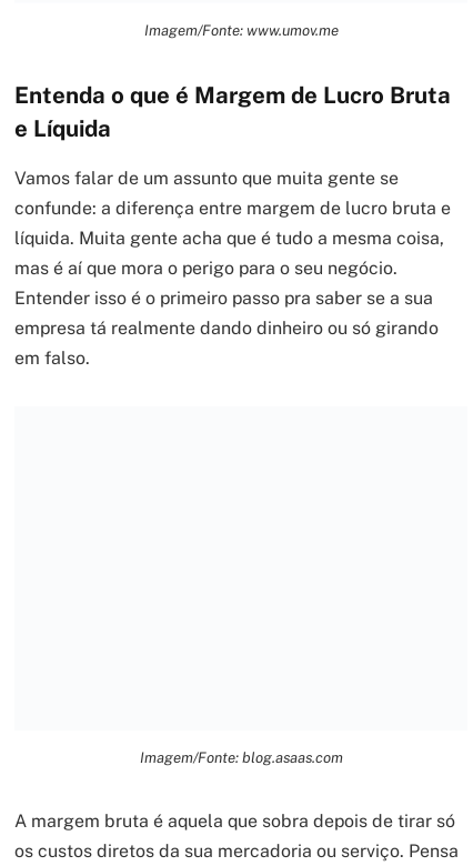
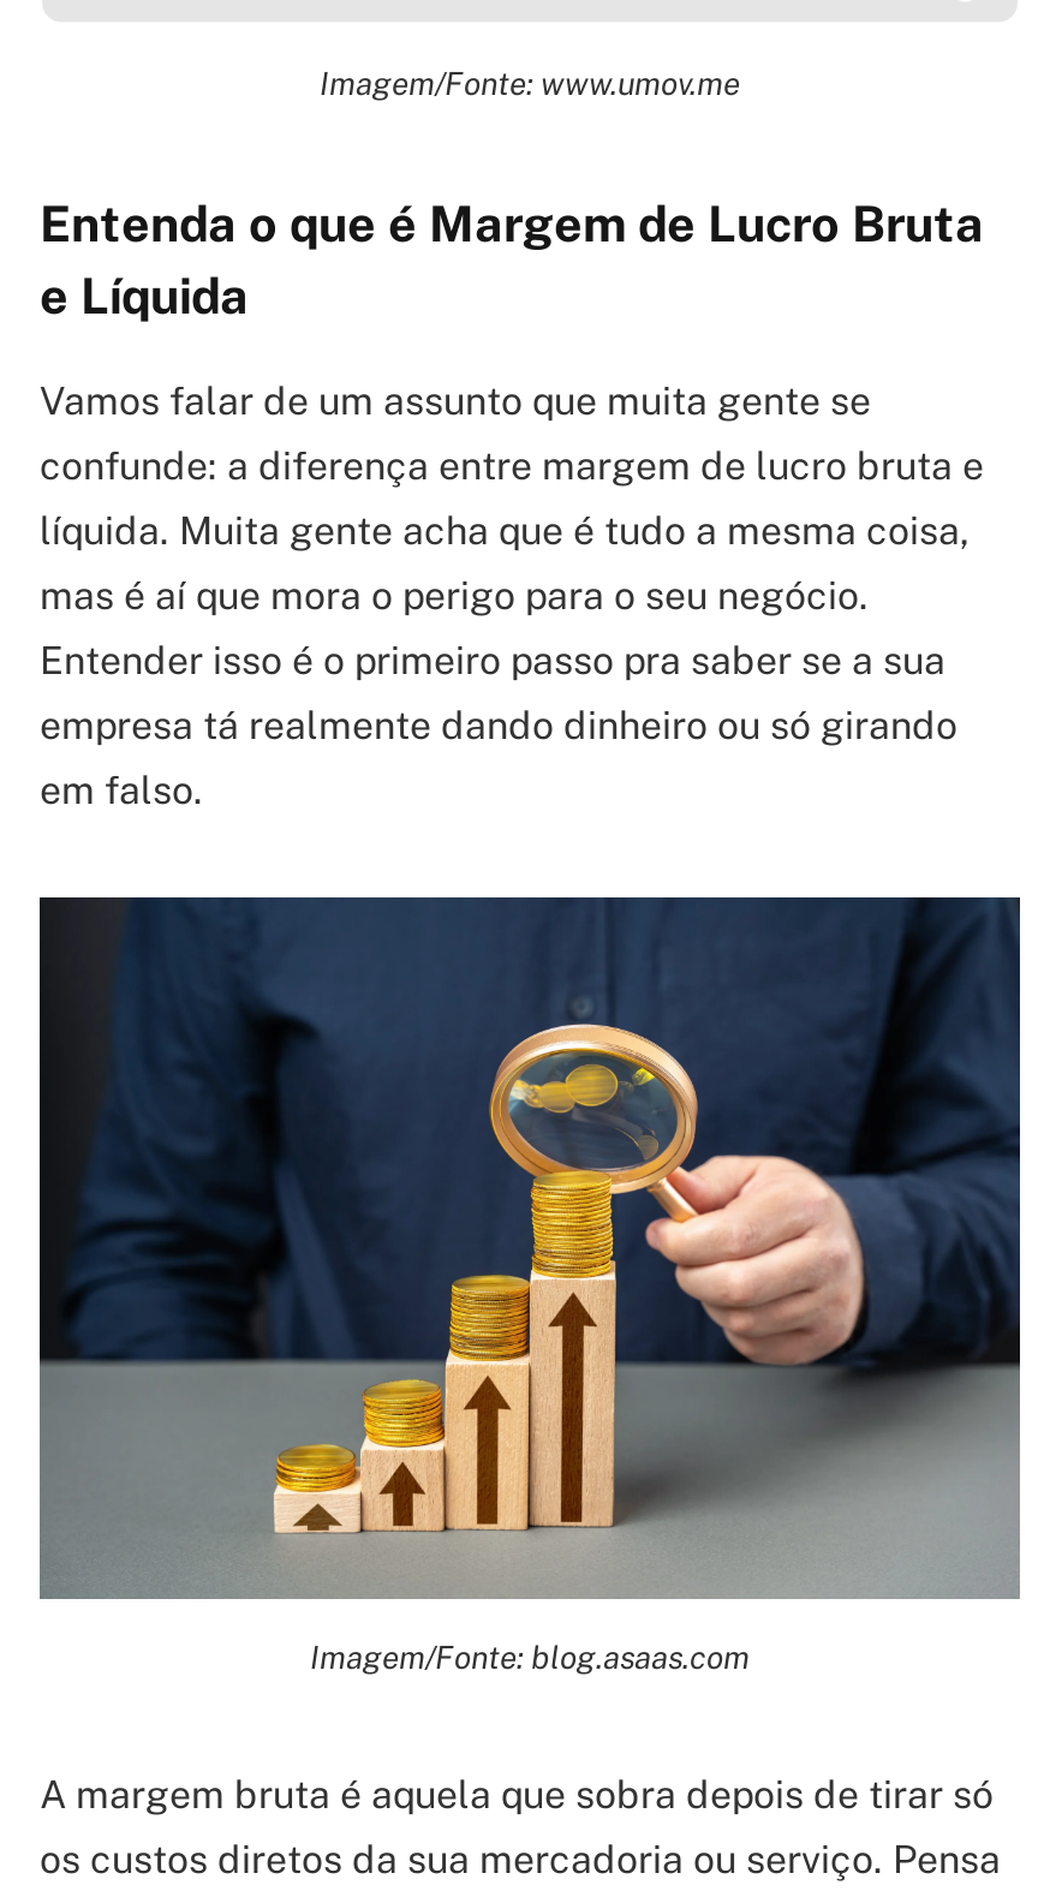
none -> [37,894,1022,1600] [image]

